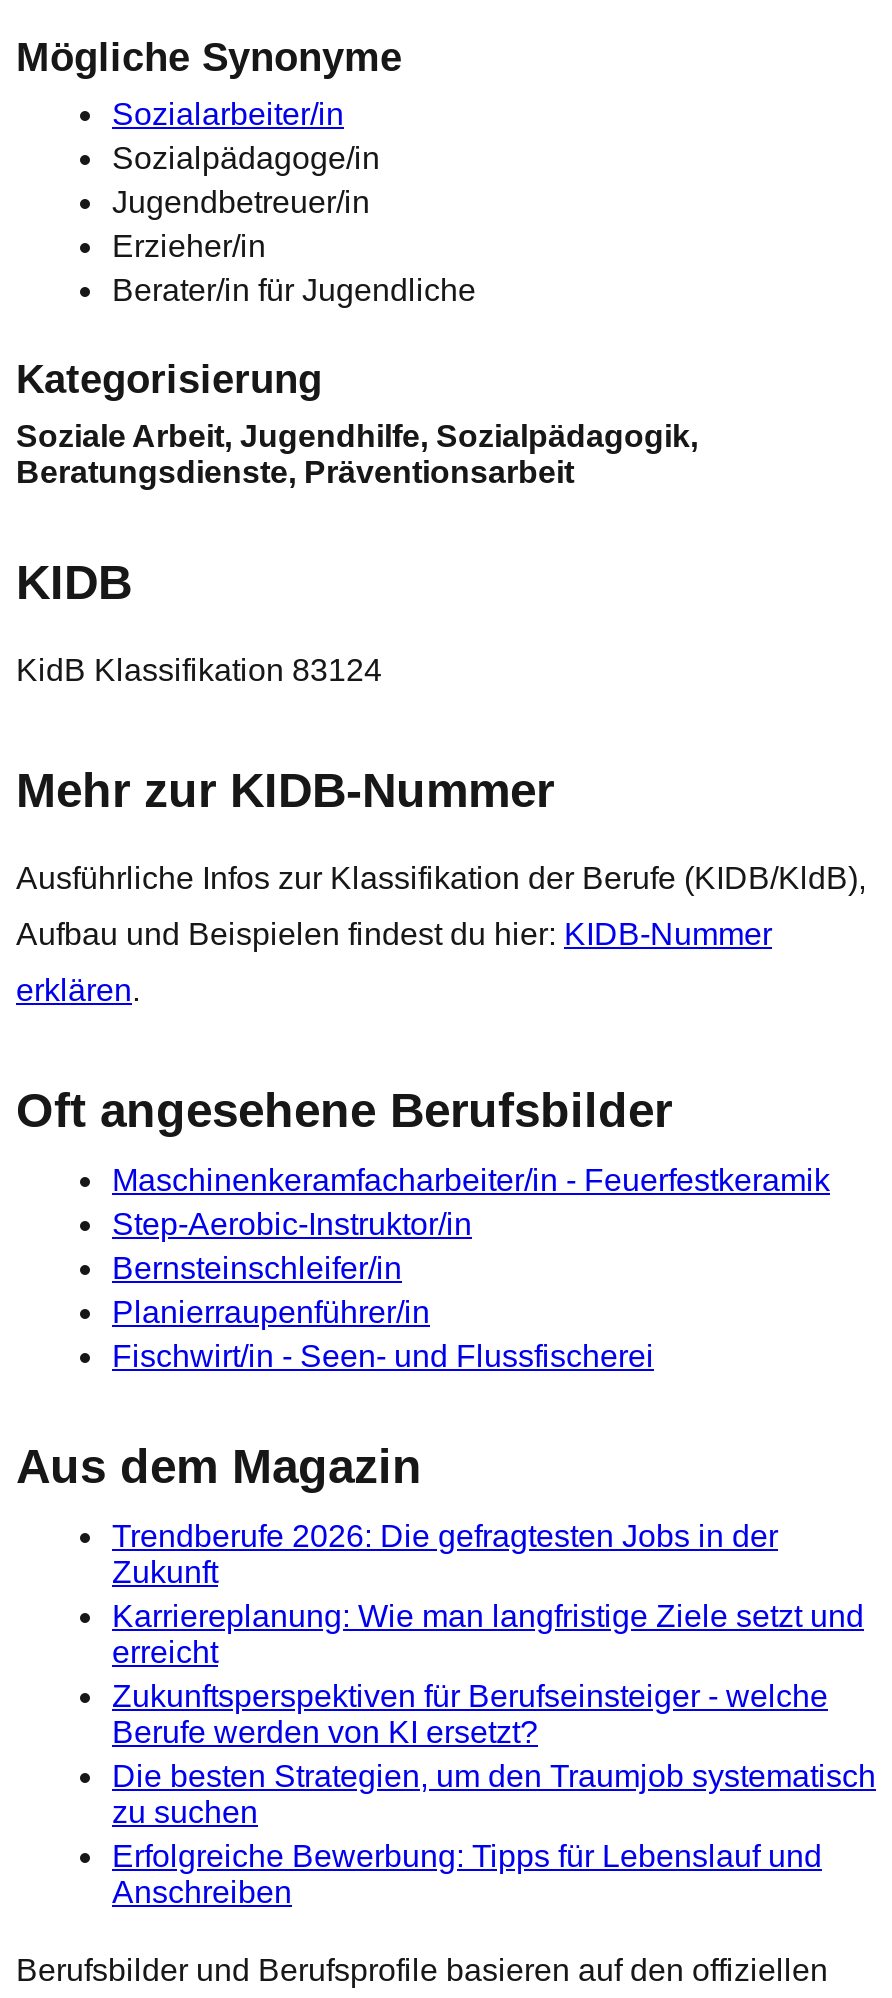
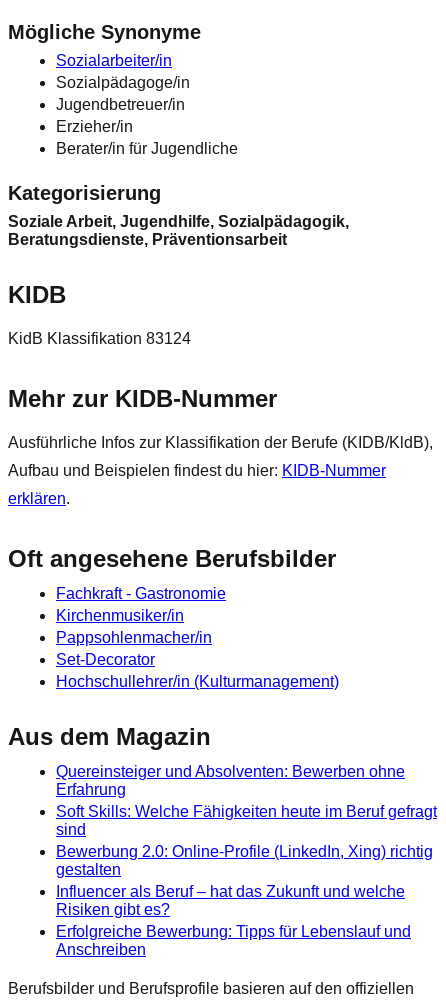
[112,1162,830,1372] Maschinenkeramfacharbeiter/in - Feuerfestkeramik | Step-Aerobic-Instruktor/in | Bernsteinschleifer/in | Planierraupenführer/in | Fischwirt/in - Seen- und Flussfischerei -> [56,585,339,690] Fachkraft - Gastronomie | Kirchenmusiker/in | Pappsohlenmacher/in | Set-Decorator | Hochschullehrer/in (Kulturmanagement)
[112,1518,876,1828] Trendberufe 2026: Die gefragtesten Jobs in der | Zukunft | Karriereplanung: Wie man langfristige Ziele setzt und | erreicht | Zukunftsperspektiven für Berufseinsteiger - welche | Berufe werden von KI ersetzt? | Die besten Strategien, um den Traumjob systematisch | zu suchen -> [56,763,437,918] Quereinsteiger und Absolventen: Bewerben ohne | Erfahrung | Soft Skills: Welche Fähigkeiten heute im Beruf gefragt | sind | Bewerbung 2.0: Online-Profile (LinkedIn, Xing) richtig | gestalten | Influencer als Beruf – hat das Zukunft und welche | Risiken gibt es?

